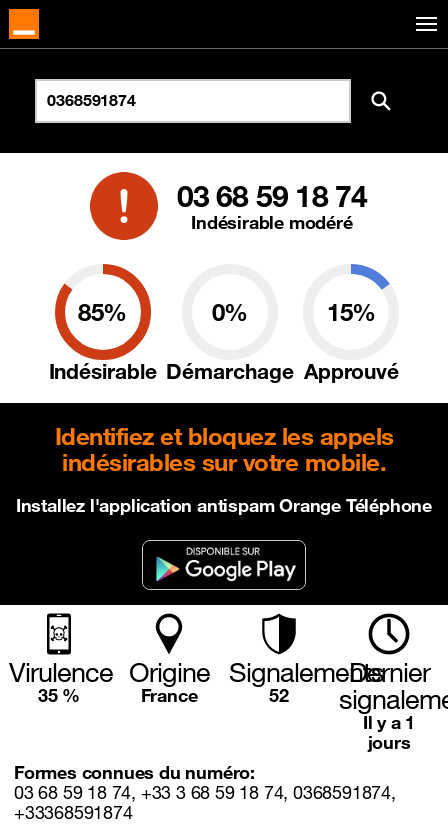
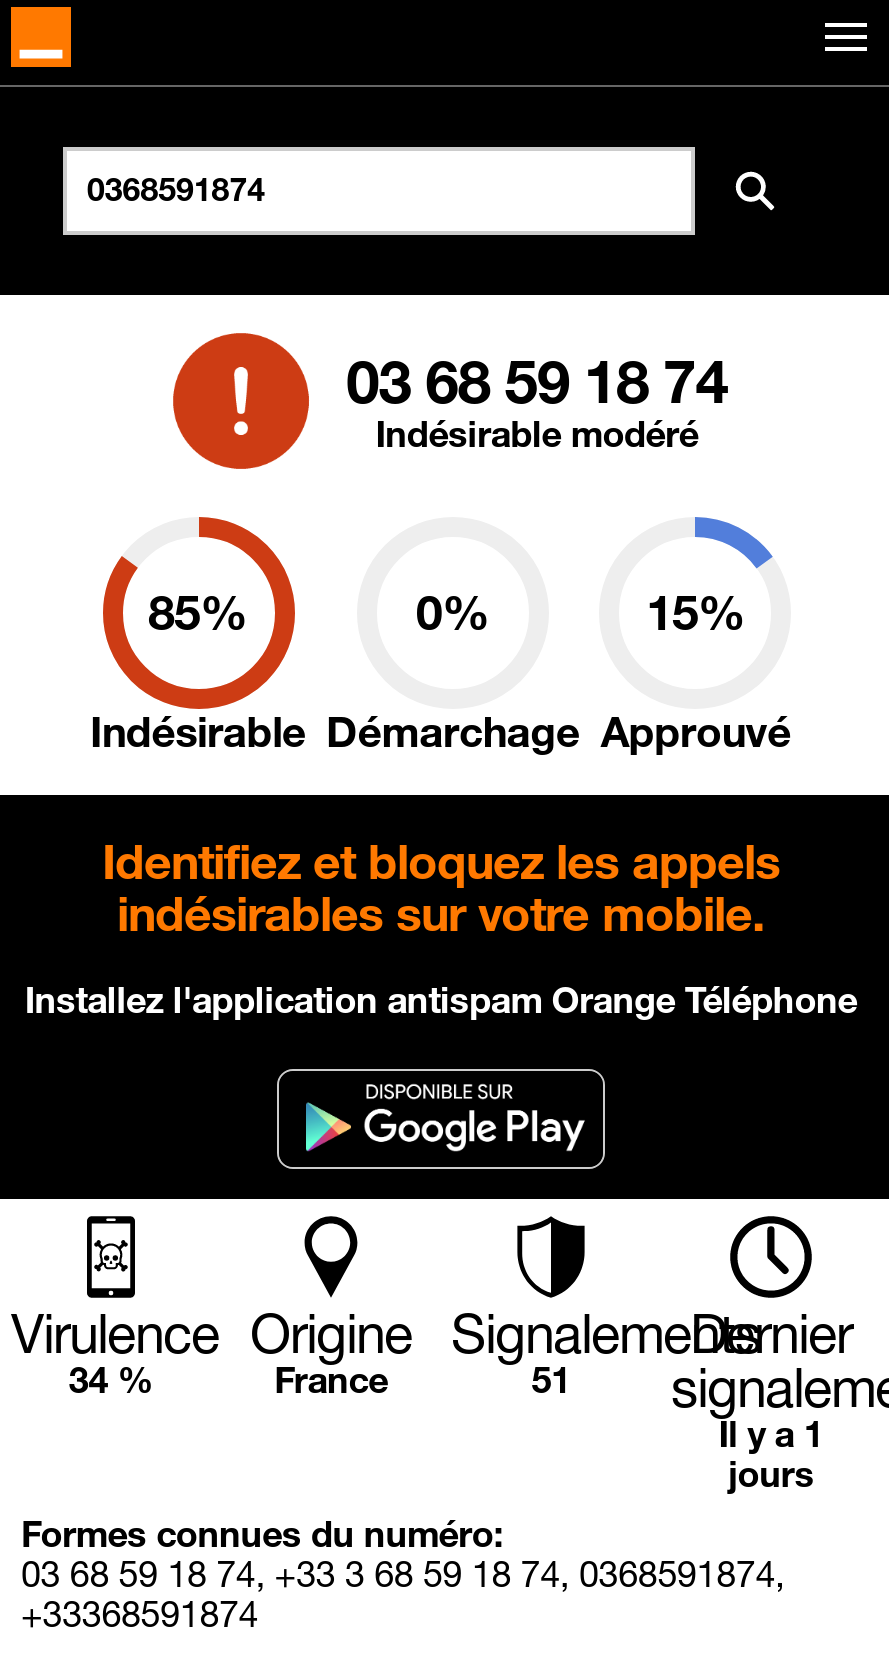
[38,684,80,706] 35 % -> [69,1357,153,1401] 34 %
[269,684,289,706] 52 -> [531,1357,571,1401] 51

